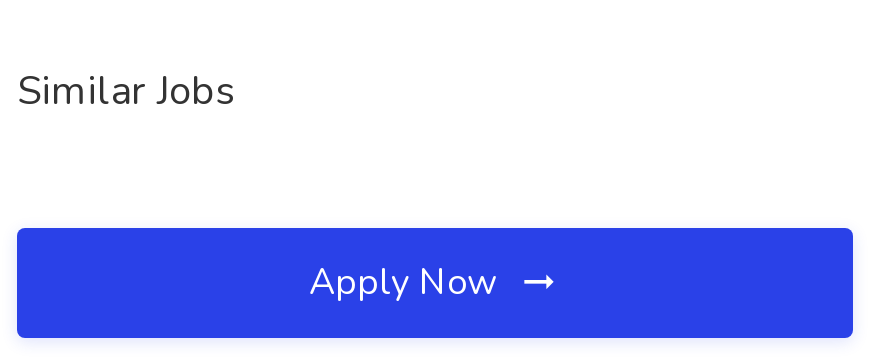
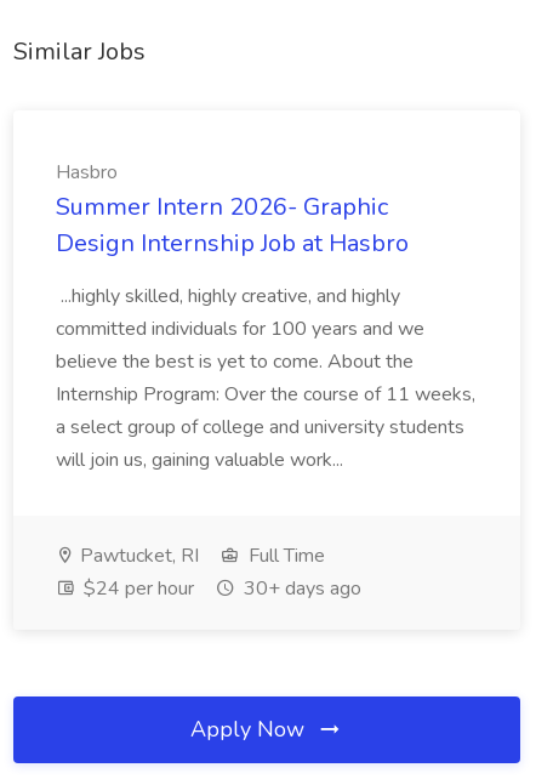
none -> [56,159,475,473] Hasbro | Summer Intern 2026- Graphic | Design Internship Job at Hasbro | ...highly skilled, highly creative, and highly | committed individuals for 100 years and we | believe the best is yet to come. About the | Internship Program: Over the course of 11 weeks, | a select group of college and university students | will join us, gaining valuable work...
none -> [75,542,361,602] Pawtucket, RI | Full Time | $24 per hour | 30+ days ago

